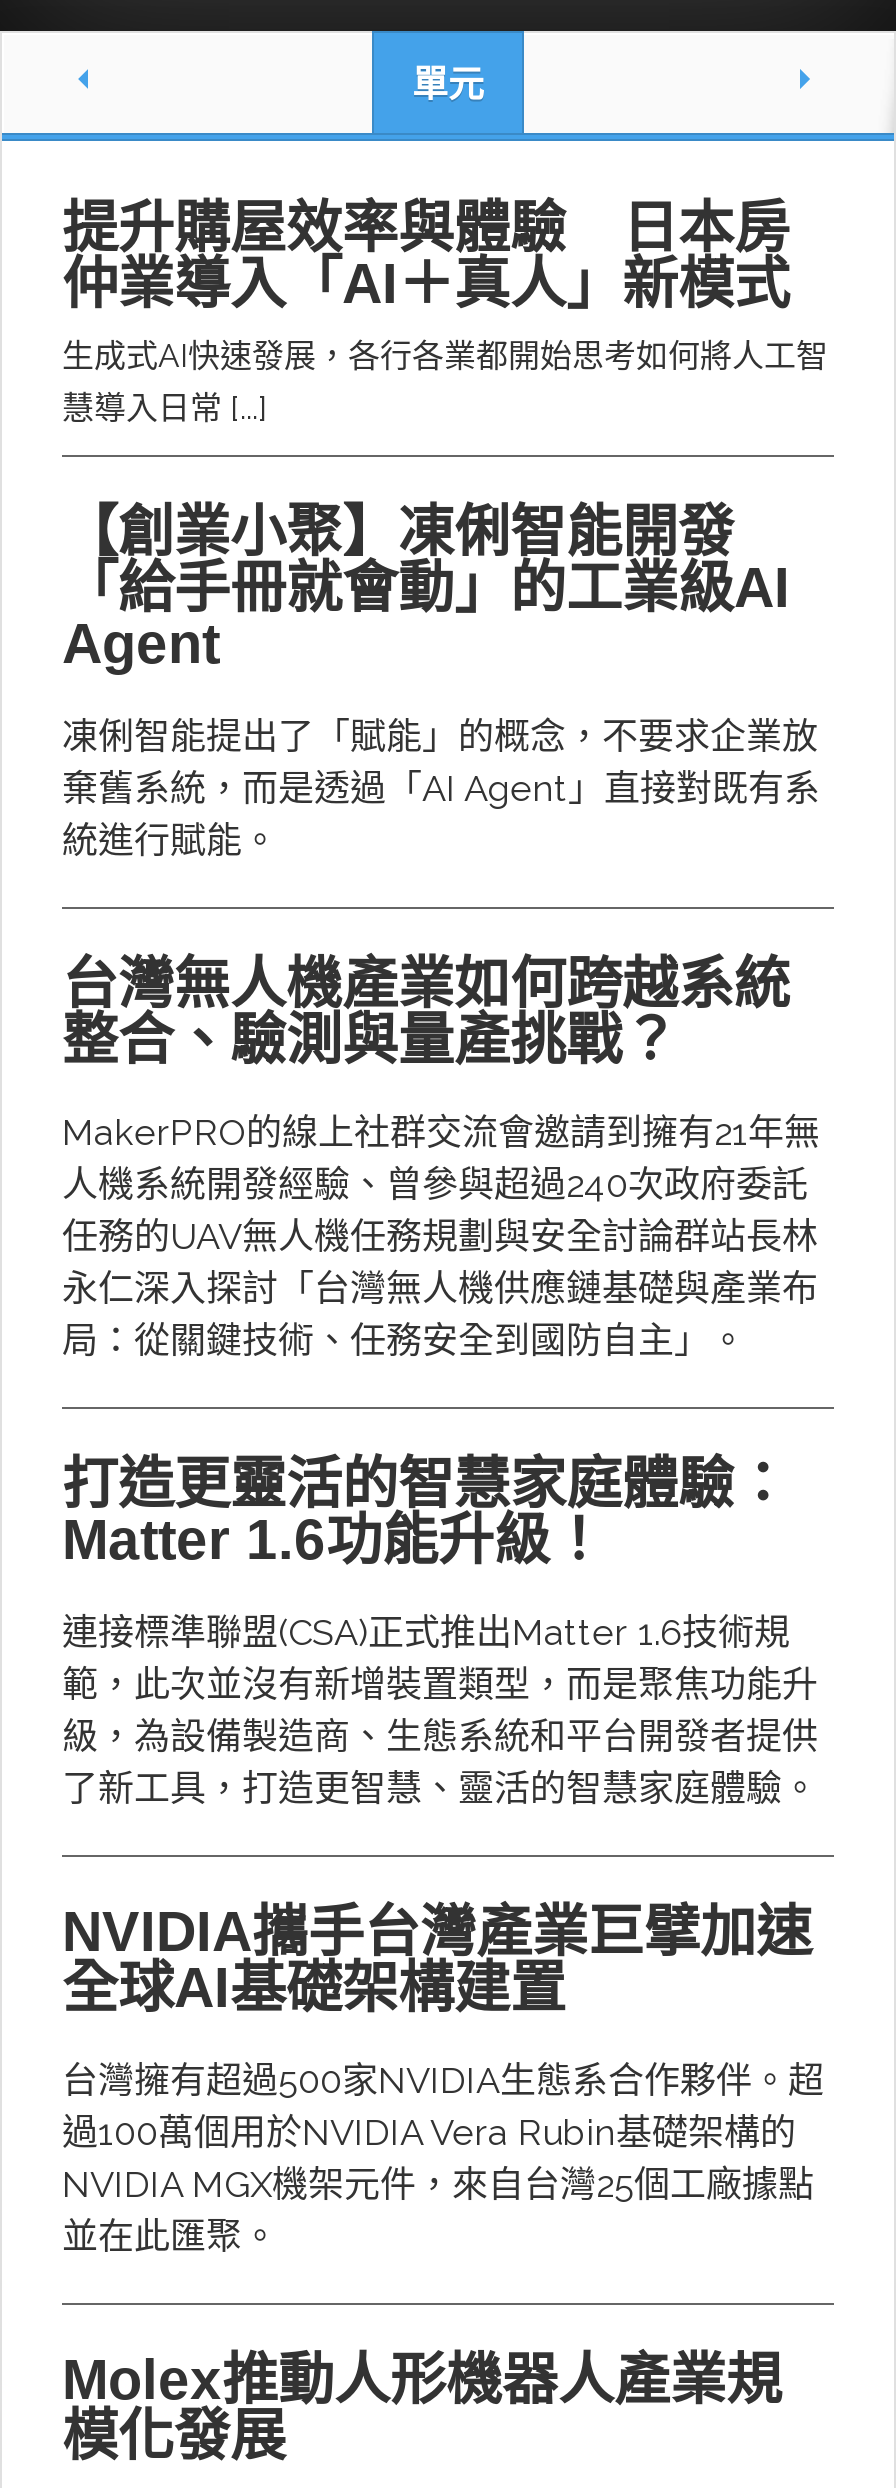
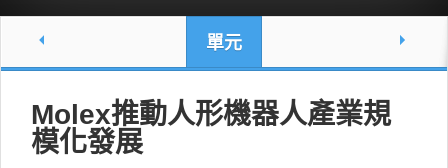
[62,197,828,2257] 提升購屋效率與體驗 日本房 | 仲業導入「AI＋真人」新模式 | 生成式AI快速發展，各行各業都開始思考如何將人工智 | 慧導入日常 [...] | 【創業小聚】凍俐智能開發 | 「給手冊就會動」的工業級AI | Agent | 凍俐智能提出了「賦能」的概念，不要求企業放 | 棄舊系統，而是透過「AI Agent」直接對既有系 | 統進行賦能。 | 台灣無人機產業如何跨越系統 | 整合、驗測與量產挑戰？ | MakerPRO的線上社群交流會邀請到擁有21年無 | 人機系統開發經驗、曾參與超過240次政府委託 | 任務的UAV無人機任務規劃與安全討論群站長林 | 永仁深入探討「台灣無人機供應鏈基礎與產業布 | 局：從關鍵技術、任務安全到國防自主」。 | 打造更靈活的智慧家庭體驗： | Matter 1.6功能升級！ | 連接標準聯盟(CSA)正式推出Matter 1.6技術規 | 範，此次並沒有新增裝置類型，而是聚焦功能升 | 級，為設備製造商、生態系統和平台開發者提供 | 了新工具，打造更智慧、靈活的智慧家庭體驗。 | NVIDIA攜手台灣產業巨擘加速 | 全球AI基礎架構建置 | 台灣擁有超過500家NVIDIA生態系合作夥伴。超 | 過100萬個用於NVIDIA Vera Rubin基礎架構的 | NVIDIA MGX機架元件，來自台灣25個工廠據點 | 並在此匯聚。 -> none

